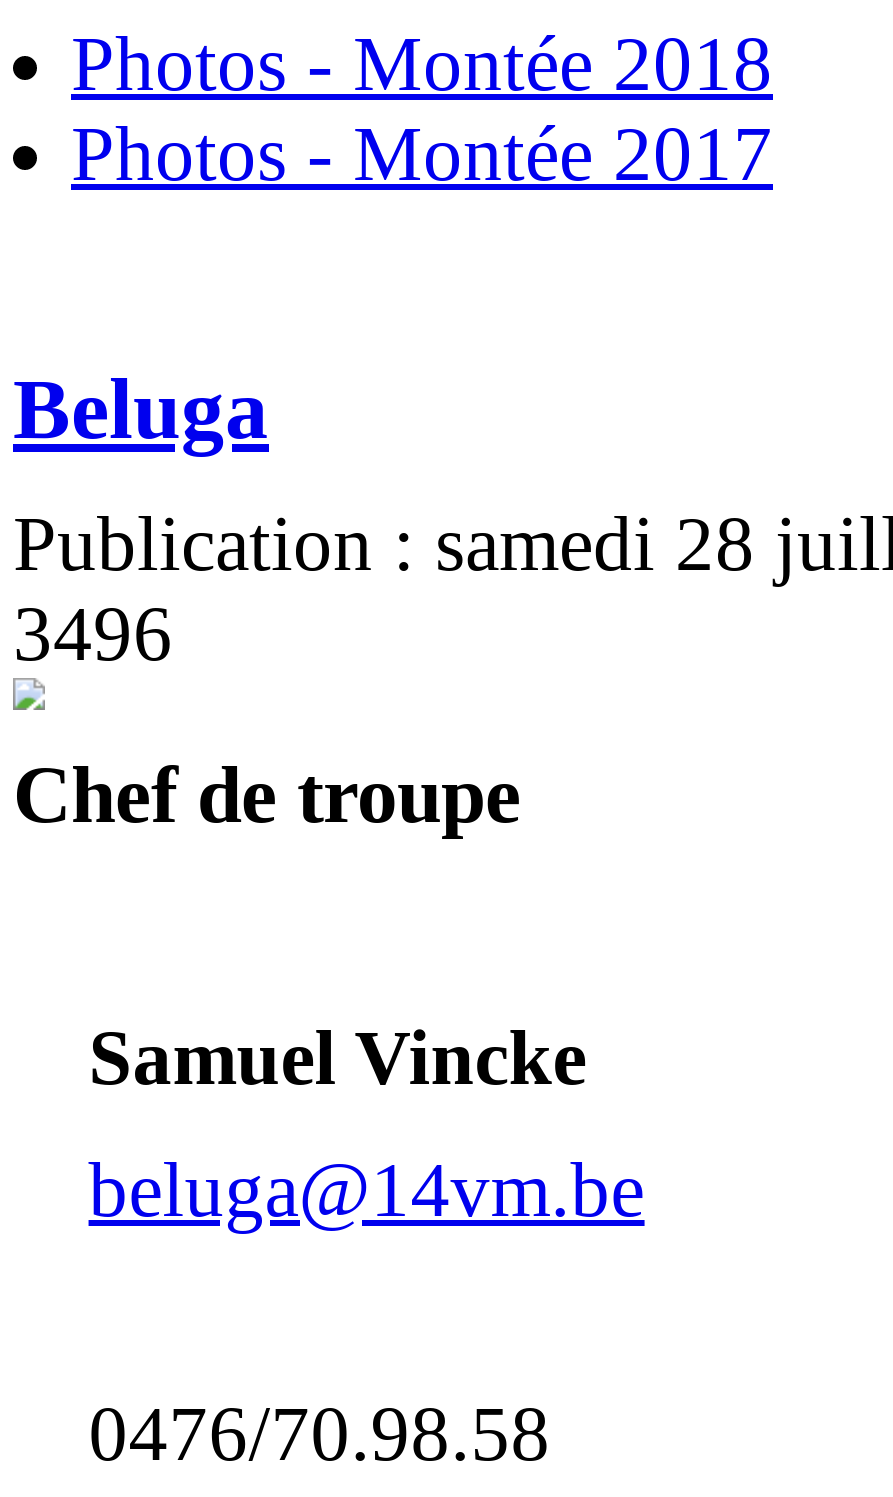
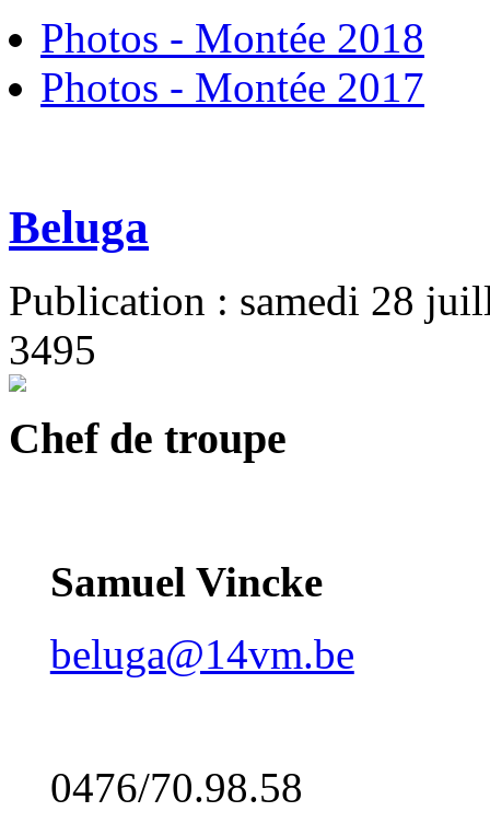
[13,590,173,676] 3496 -> [9,326,96,373] 3495

